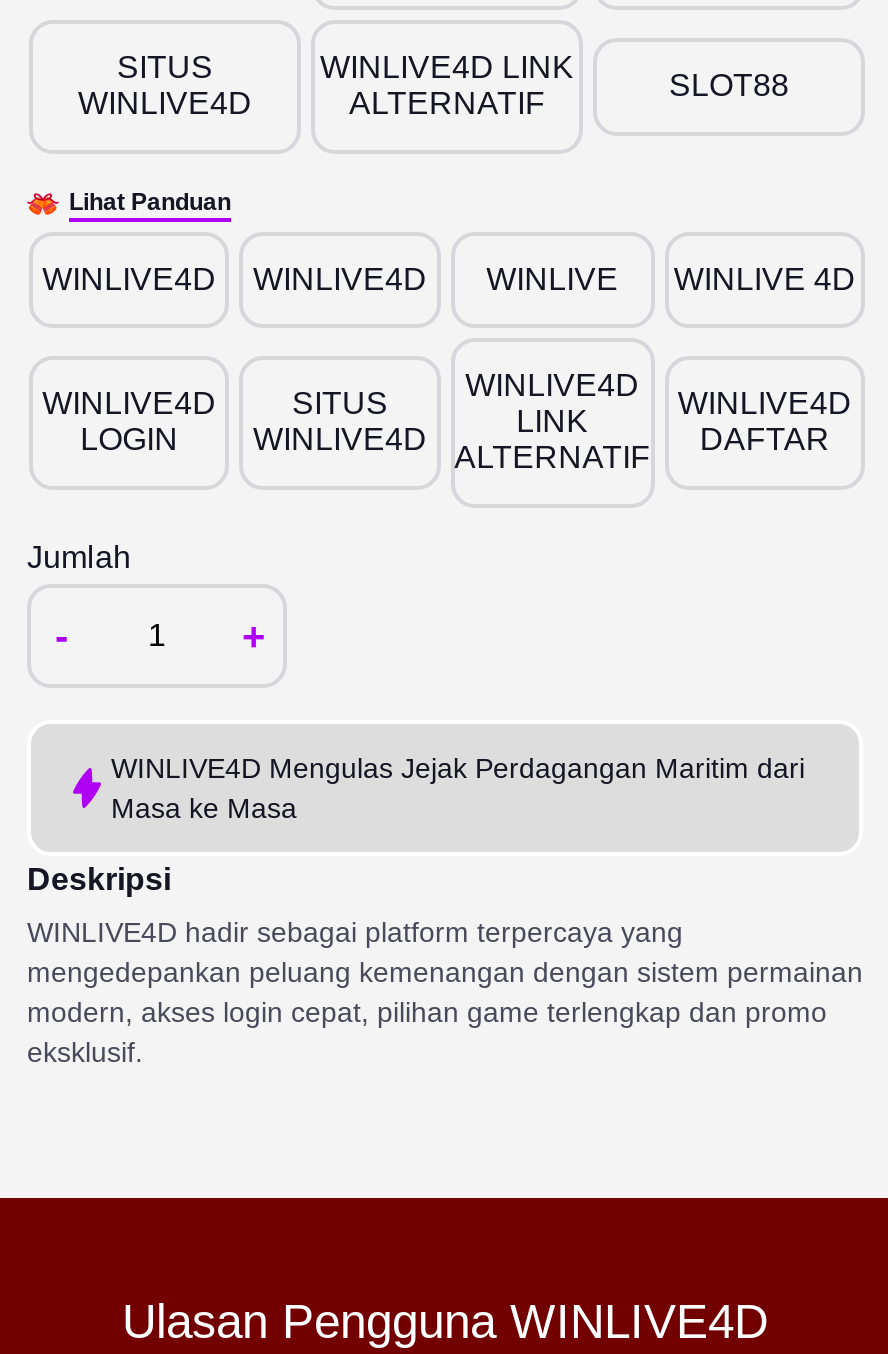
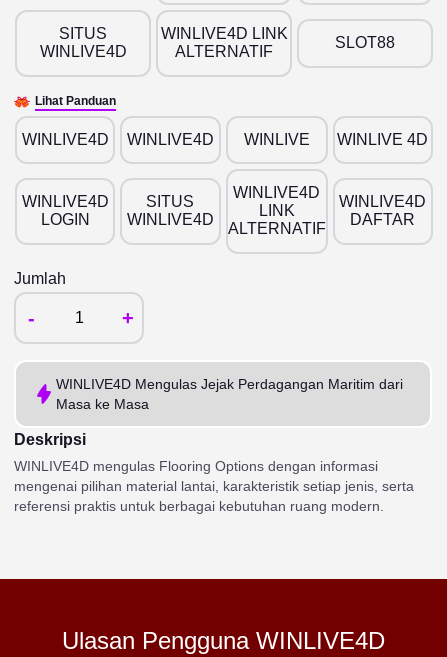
[27,915,863,1067] WINLIVE4D hadir sebagai platform terpercaya yang | mengedepankan peluang kemenangan dengan sistem permainan | modern, akses login cepat, pilihan game terlengkap dan promo | eksklusif. -> [14,457,414,513] WINLIVE4D mengulas Flooring Options dengan informasi | mengenai pilihan material lantai, karakteristik setiap jenis, serta | referensi praktis untuk berbagai kebutuhan ruang modern.

